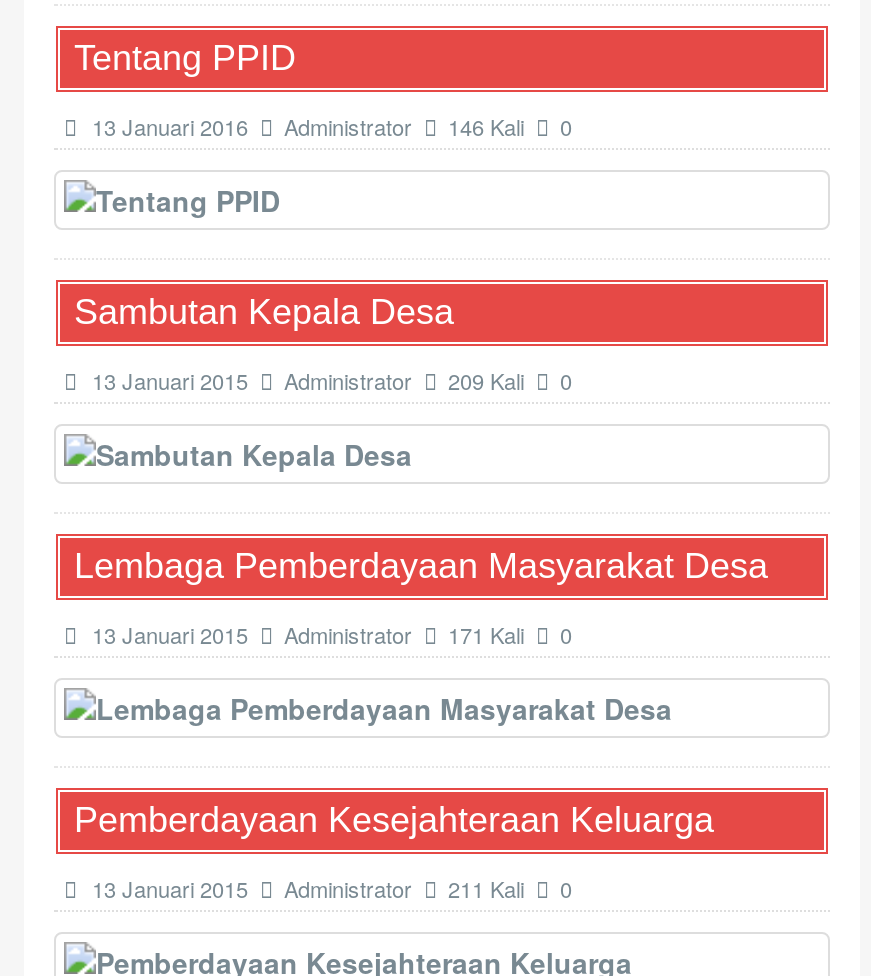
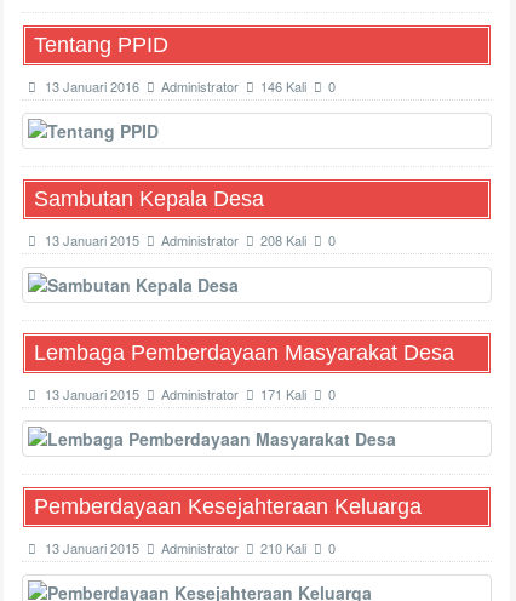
[92,363,578,395] 13 Januari 2015 Administrator 209 Kali 0 -> [45,230,339,249] 13 Januari 2015 Administrator 208 Kali 0
[92,871,578,903] 13 Januari 2015 Administrator 211 Kali 0 -> [45,538,339,557] 13 Januari 2015 Administrator 210 Kali 0

